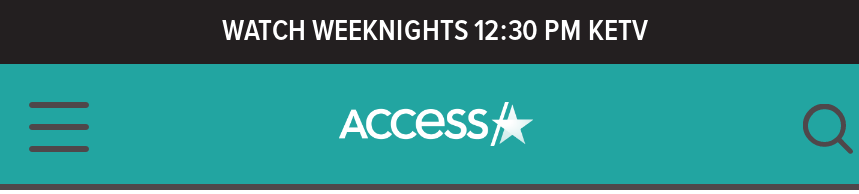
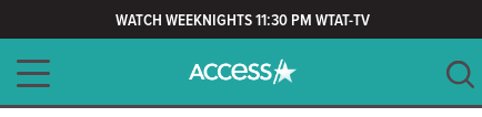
[222,12,648,52] WATCH WEEKNIGHTS 12:30 PM KETV -> [115,10,369,32] WATCH WEEKNIGHTS 11:30 PM WTAT-TV

